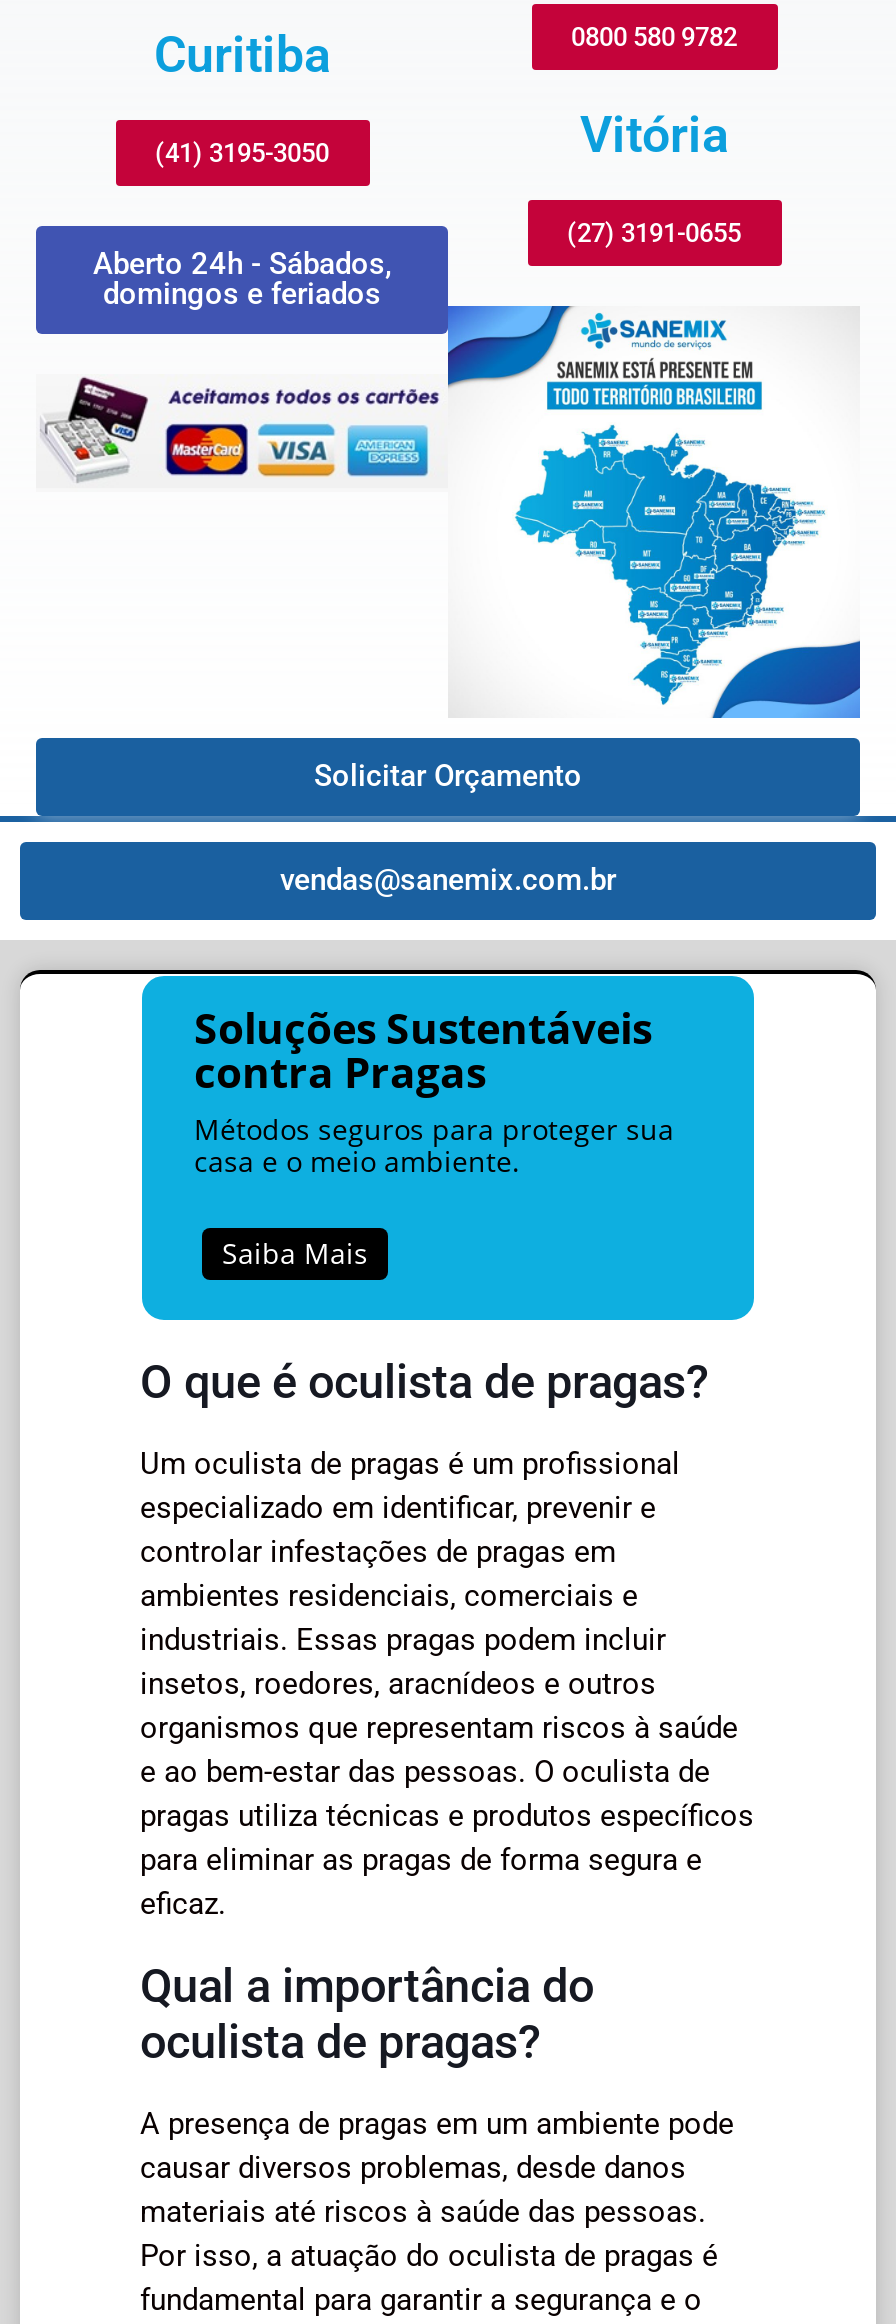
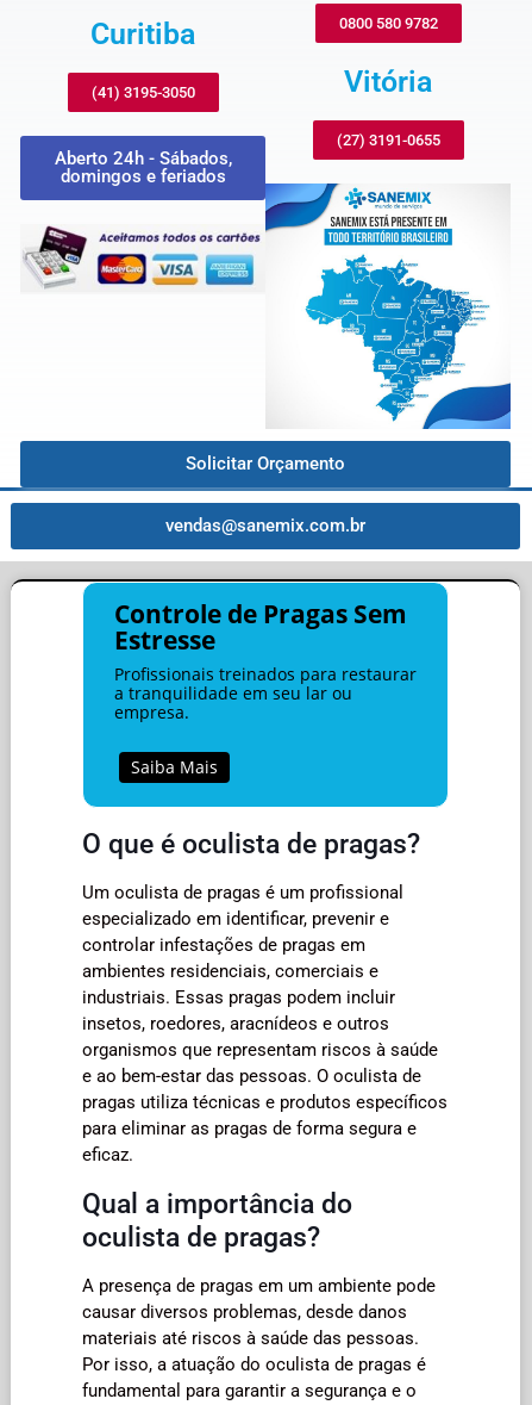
[194,1000,674,1180] Soluções Sustentáveis | contra Pragas | Métodos seguros para proteger sua | casa e o meio ambiente. -> [114,597,417,723] Controle de Pragas Sem | Estresse | Profissionais treinados para restaurar | a tranquilidade em seu lar ou | empresa.

